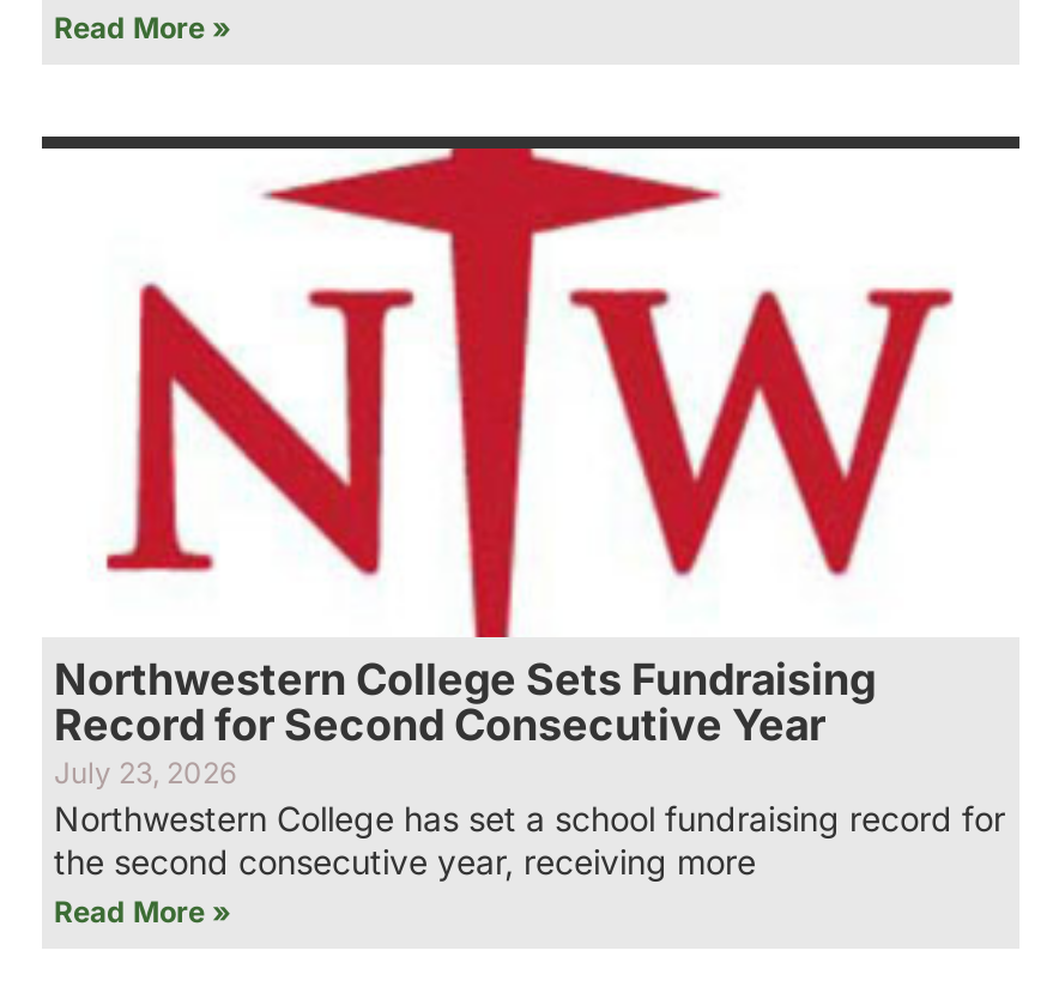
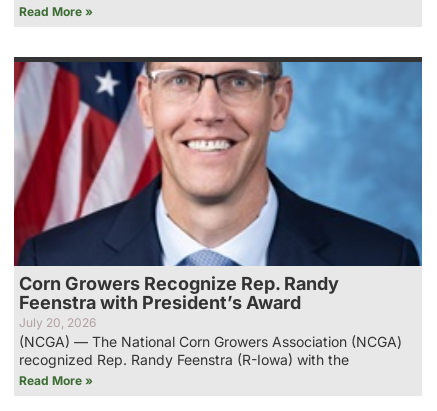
[42,146,1019,882] [image] | Northwestern College Sets Fundraising | Record for Second Consecutive Year | July 23, 2026 | Northwestern College has set a school fundraising record for | the second consecutive year, receiving more -> [13,61,423,368] [image] | Corn Growers Recognize Rep. Randy | Feenstra with President’s Award | July 20, 2026 | (NCGA) — The National Corn Growers Association (NCGA) | recognized Rep. Randy Feenstra (R-Iowa) with the

